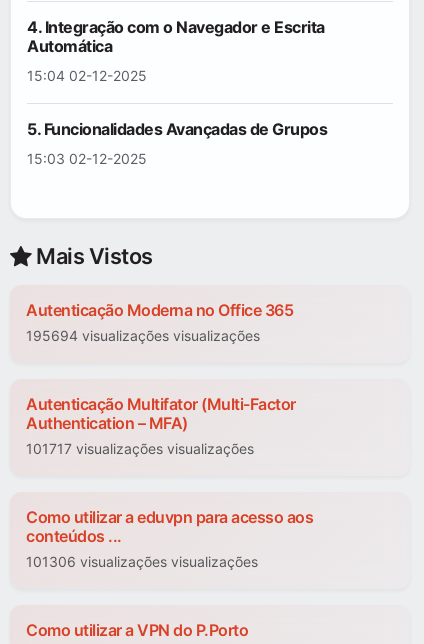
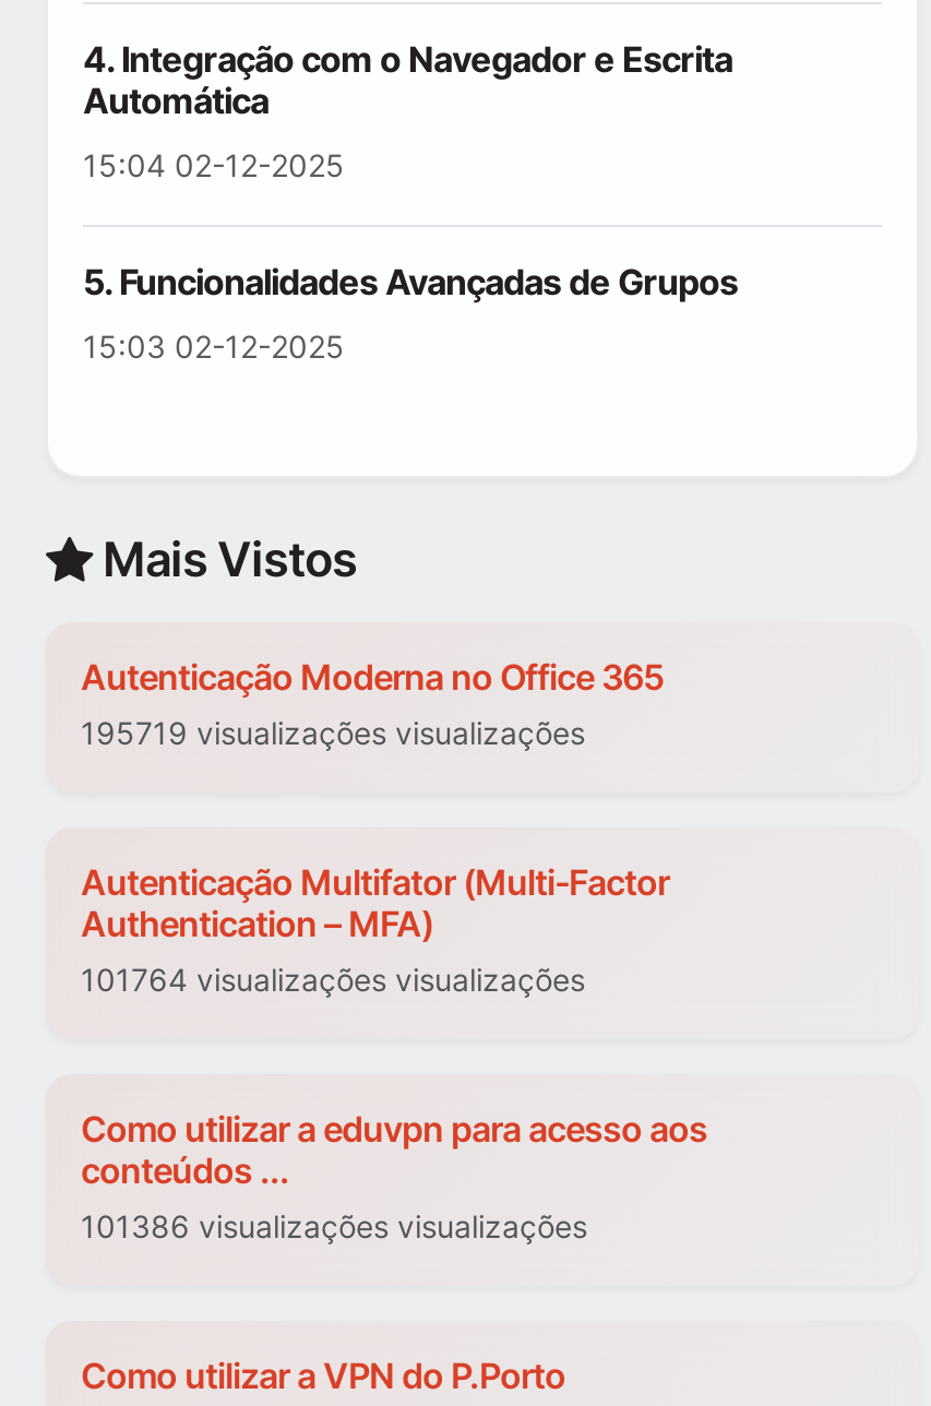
[26,327,260,344] 195694 visualizações visualizações -> [81,715,585,752] 195719 visualizações visualizações
[26,440,254,457] 101717 visualizações visualizações -> [81,962,585,999] 101764 visualizações visualizações
[26,553,258,570] 101306 visualizações visualizações -> [81,1208,587,1246] 101386 visualizações visualizações

